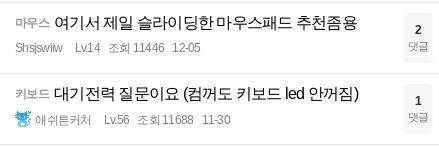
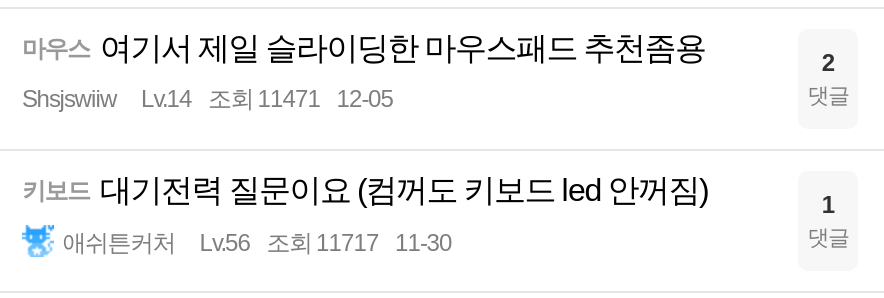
[15,41,200,55] Shsjswiiw Lv.14 조회 11446 12-05 -> [22,85,393,113] Shsjswiiw Lv.14 조회 11471 12-05
[35,113,230,127] 애쉬튼커처 Lv.56 조회 11688 11-30 -> [62,229,452,257] 애쉬튼커처 Lv.56 조회 11717 11-30

